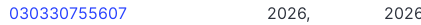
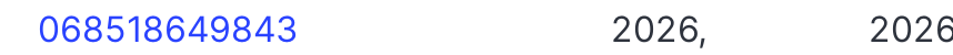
[9,3,127,23] 030330755607 -> [38,6,298,50] 068518649843

